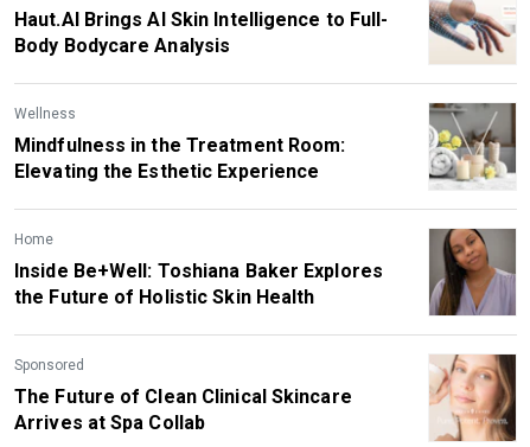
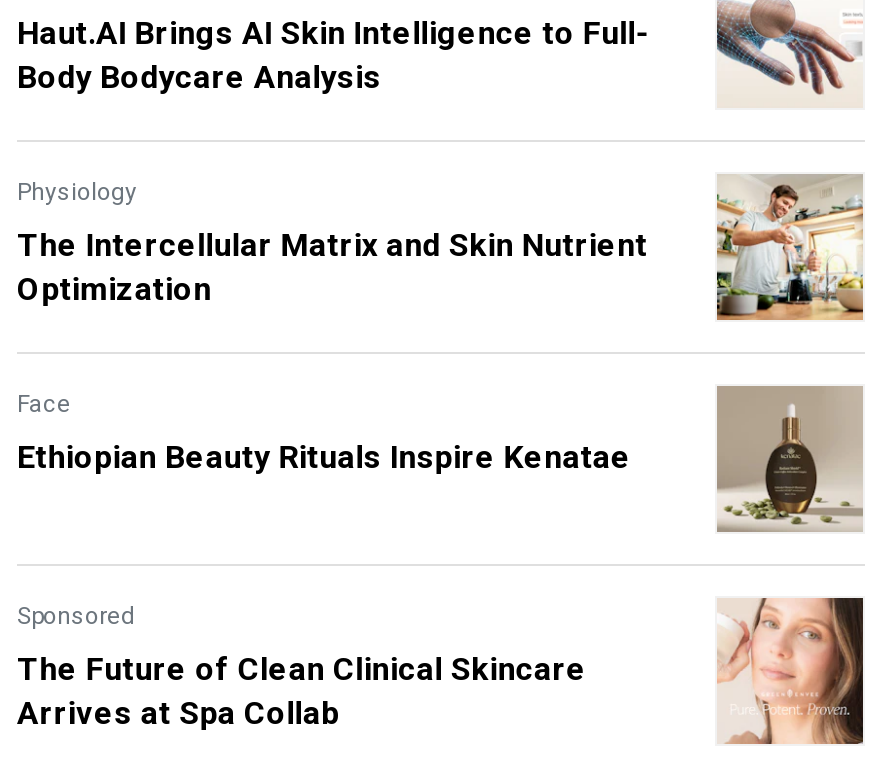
[14,106,76,122] Wellness -> [17,178,137,206] Physiology
[429,102,517,190] [image] -> [715,174,865,322] [image]
[14,134,346,183] Mindfulness in the Treatment Room: | Elevating the Esthetic Experience -> [17,226,647,308] The Intercellular Matrix and Skin Nutrient | Optimization
[14,231,53,248] Home -> [17,390,71,418] Face
[428,229,516,315] [image] -> [717,384,863,532] [image]
[14,260,383,308] Inside Be+Well: Toshiana Baker Explores | the Future of Holistic Skin Health -> [17,438,631,476] Ethiopian Beauty Rituals Inspire Kenatae

